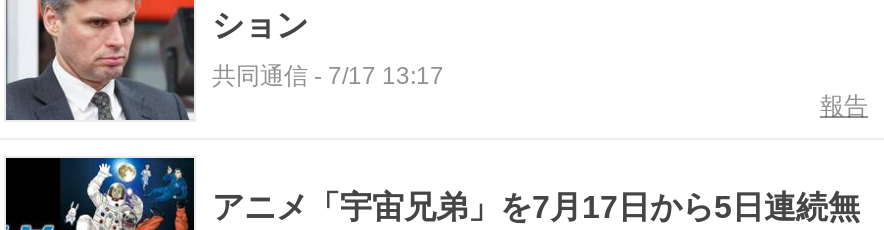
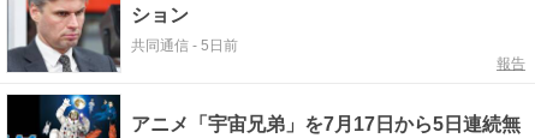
[212,62,444,90] 共同通信- 7/17 13:17 -> [131,37,238,54] 共同通信- 5日前

